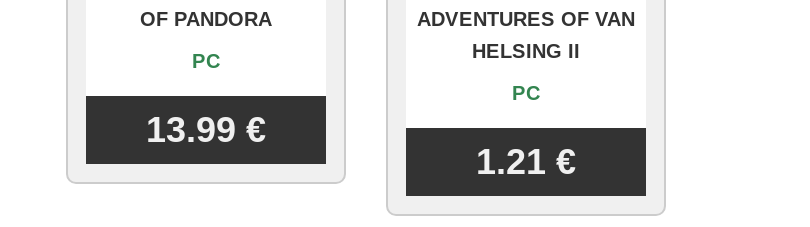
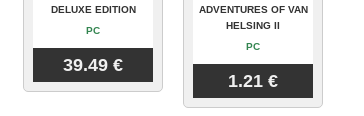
[140,8,272,30] OF PANDORA -> [50,4,135,15] DELUXE EDITION
[146,110,266,150] 13.99 € -> [63,55,123,75] 39.49 €

